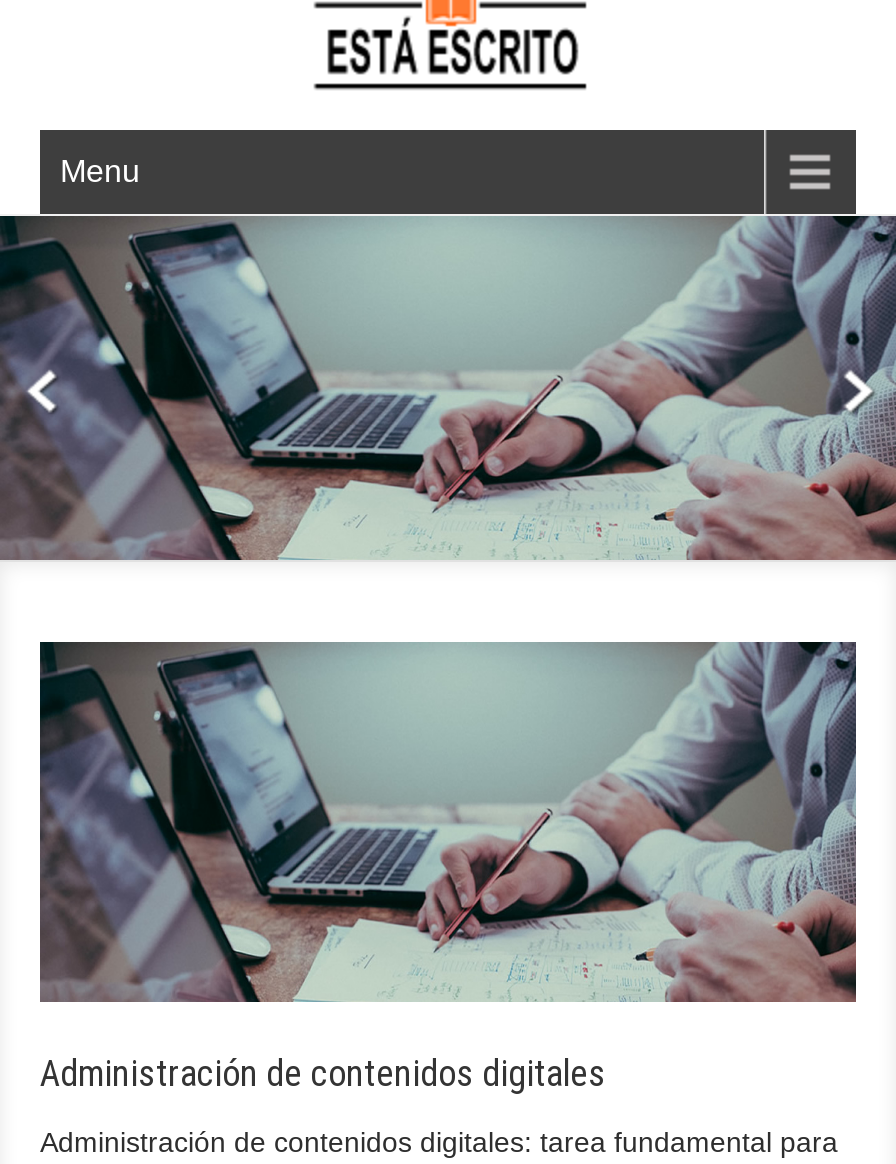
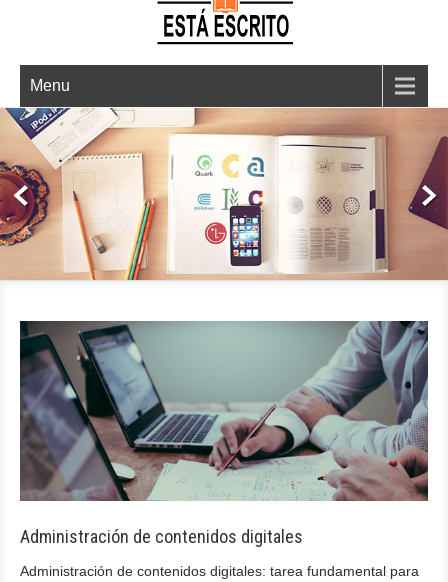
[6,214,890,562] [image] -> [3,107,445,281] [image]

